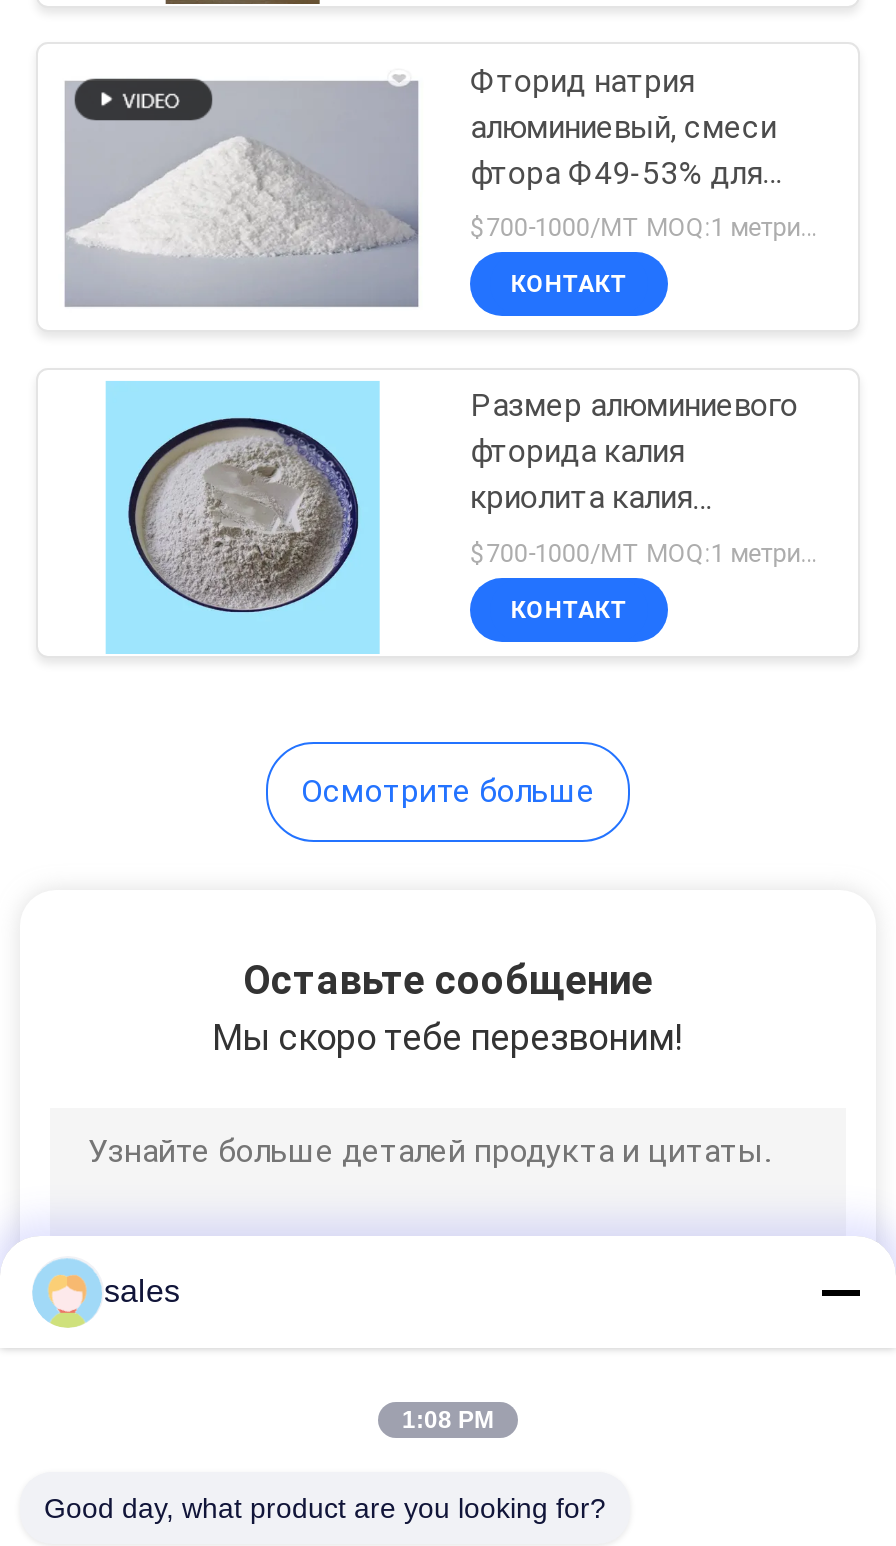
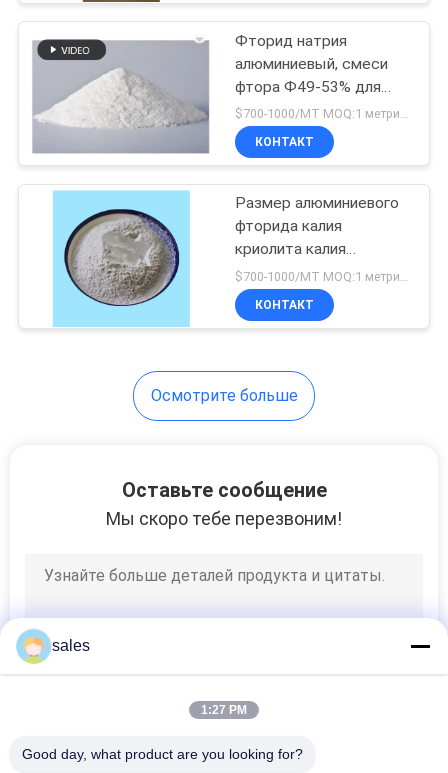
[402,1406,494,1434] 1:08 PM -> [201,703,247,717] 1:27 PM

